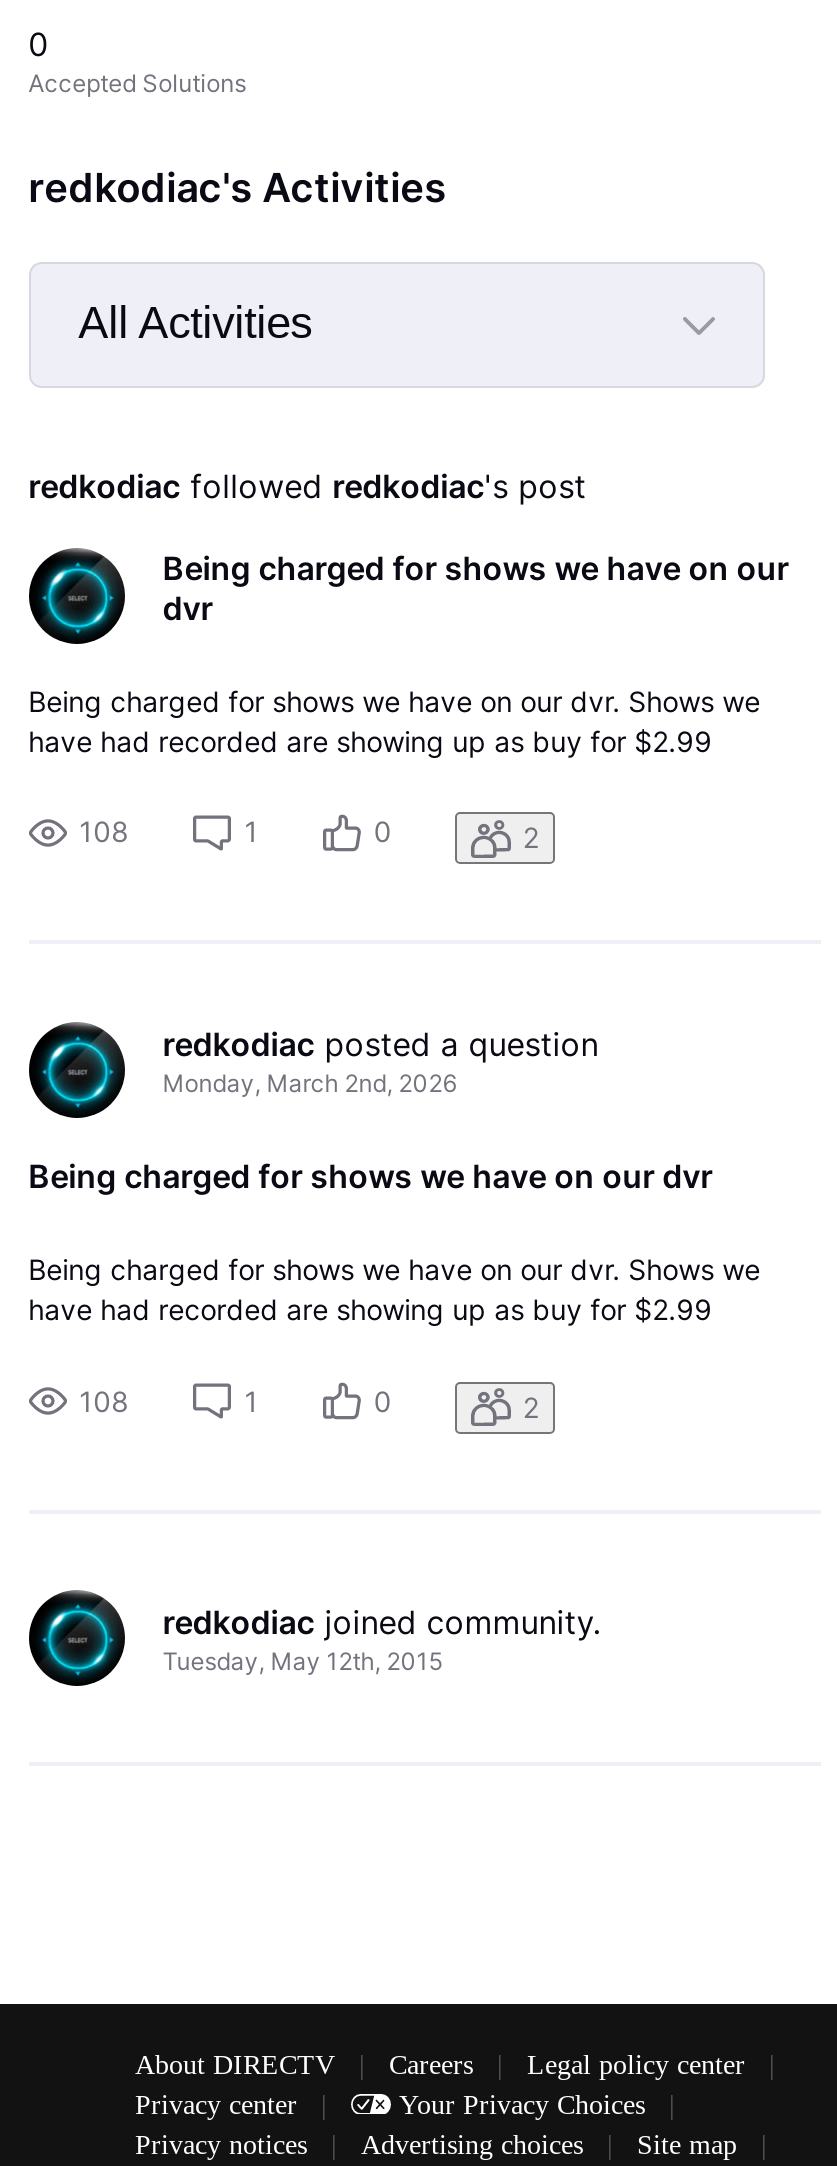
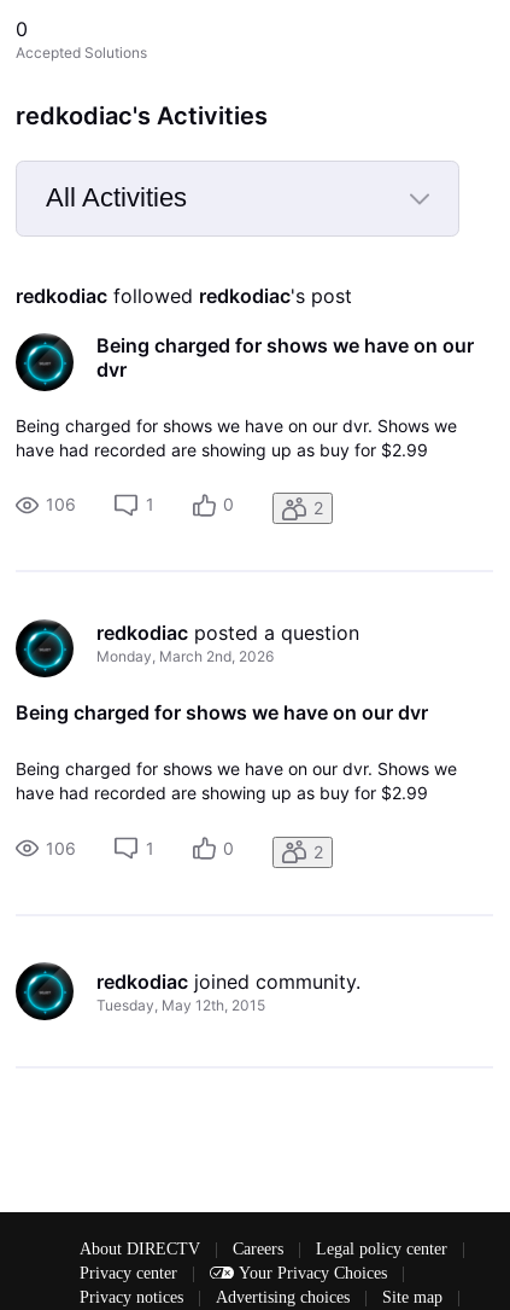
[79,815,129,849] 108 -> [46,494,76,515] 106
[79,1384,129,1418] 108 -> [46,838,76,858] 106

